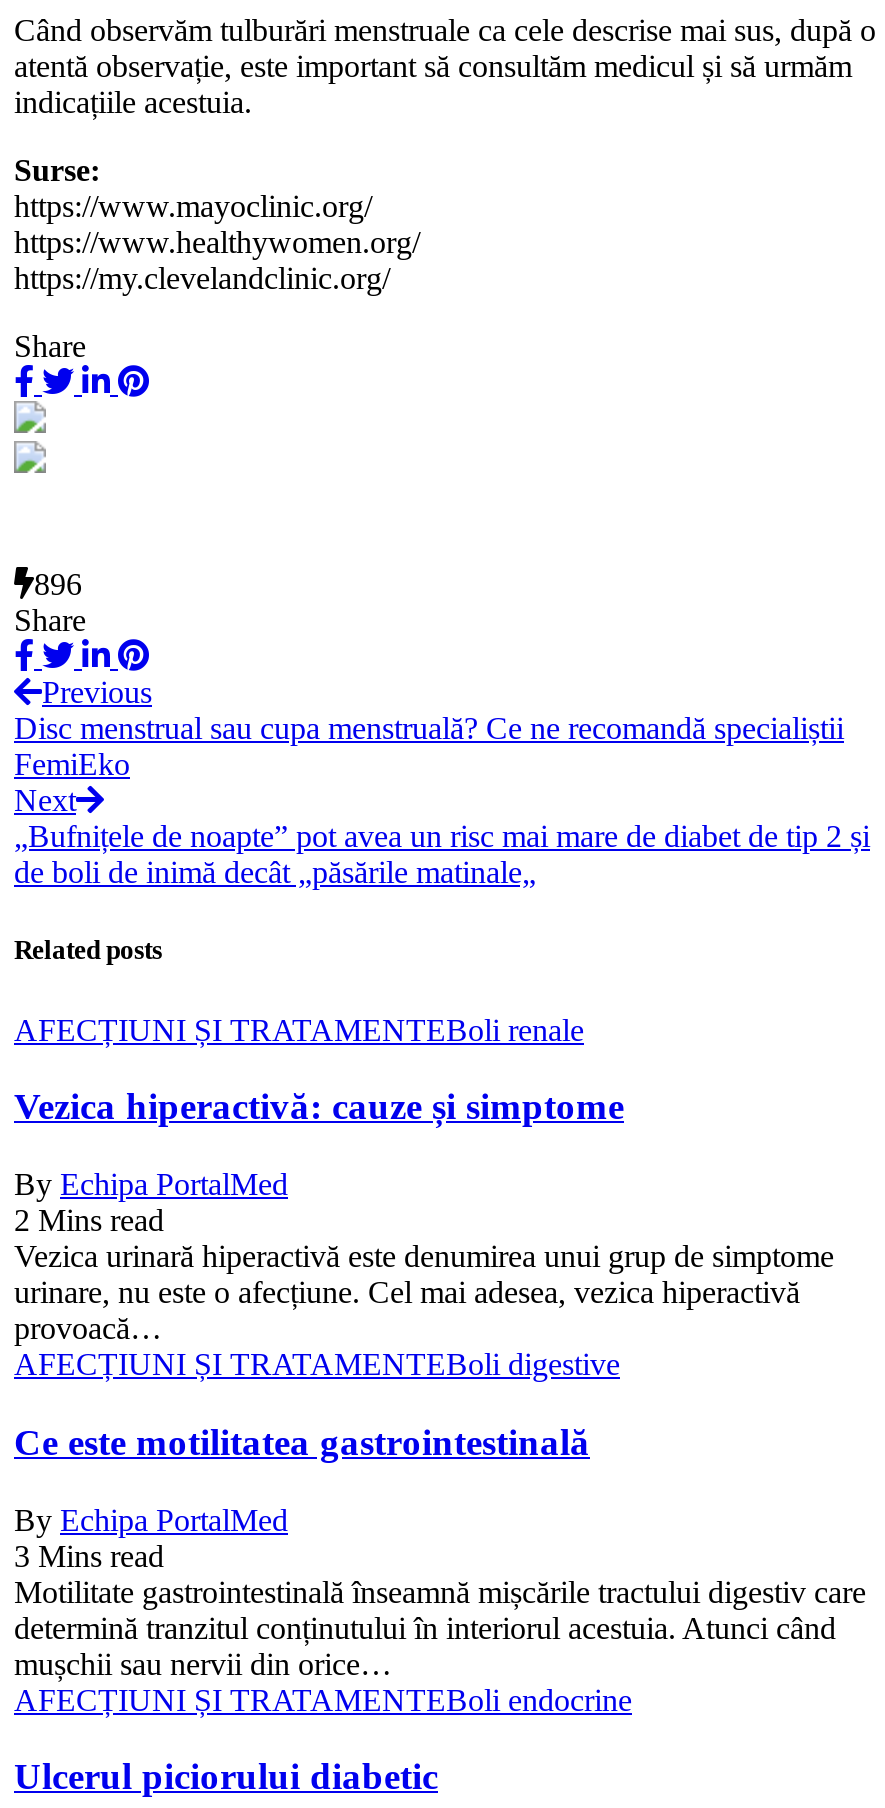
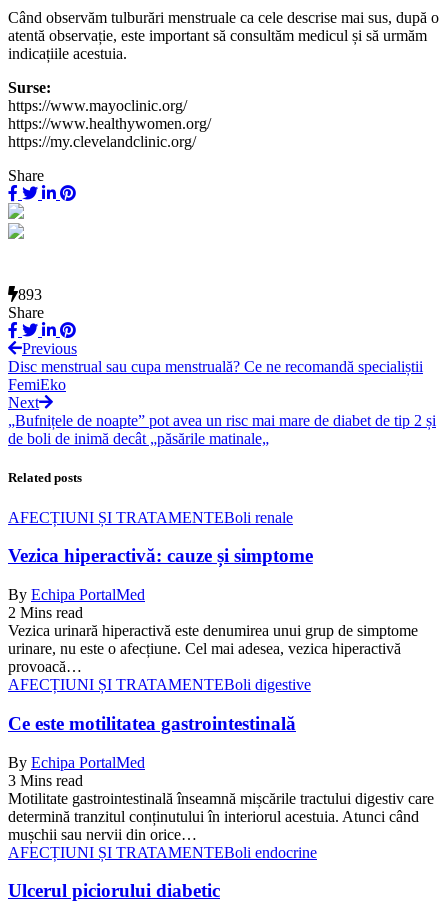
[34,568,82,602] 896 -> [18,286,42,303] 893

